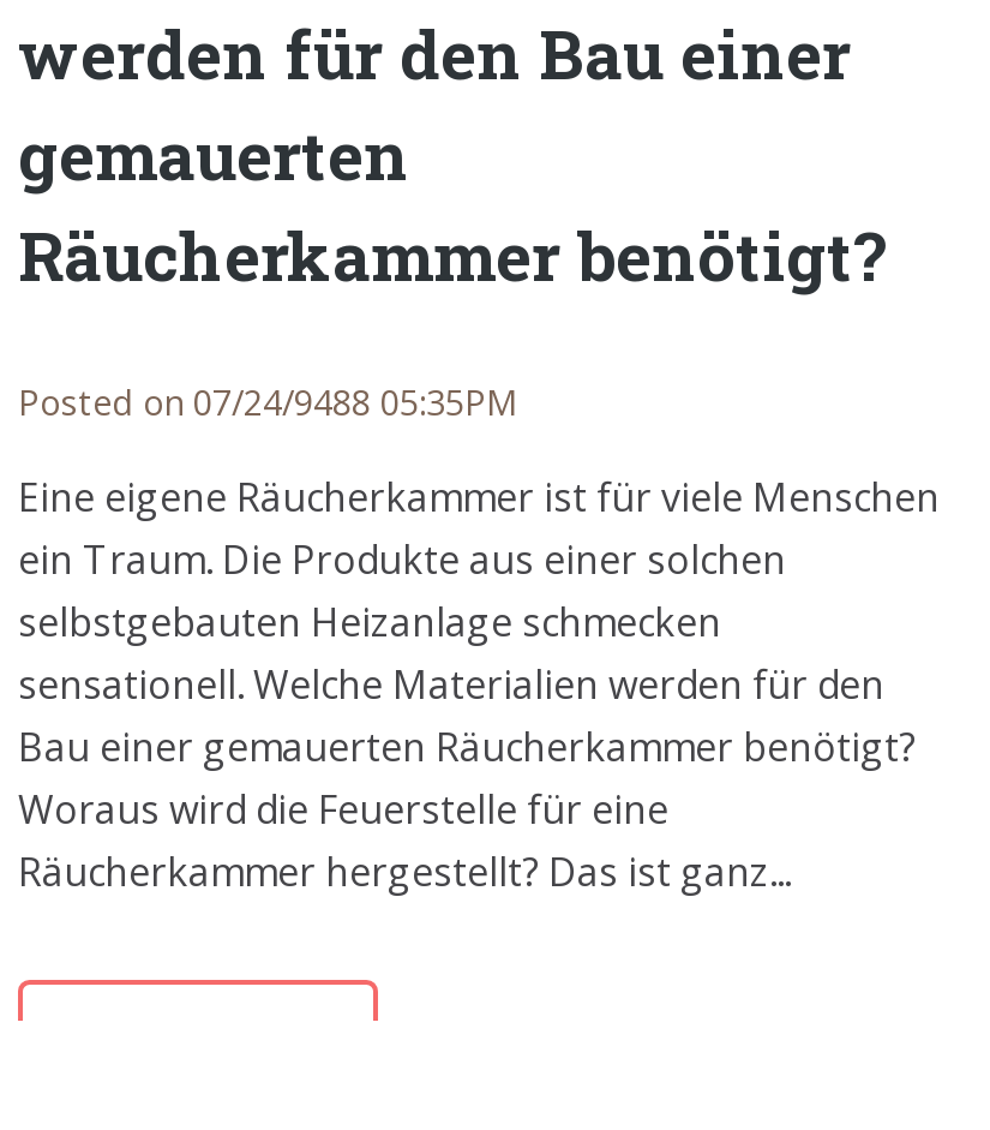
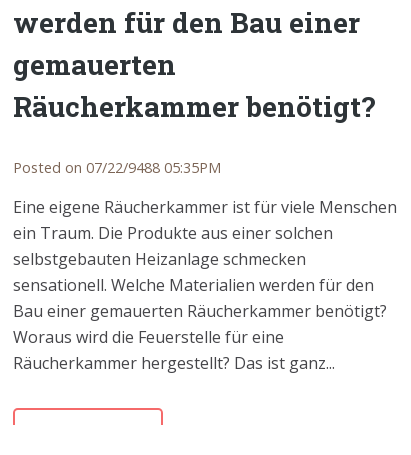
[18,380,517,426] Posted on 07/24/9488 05:35PM -> [13,158,221,177] Posted on 07/22/9488 05:35PM

